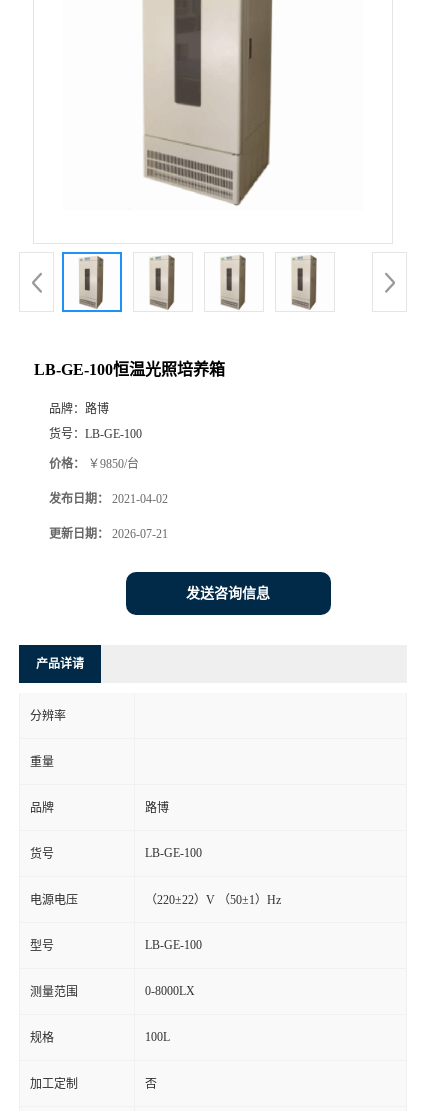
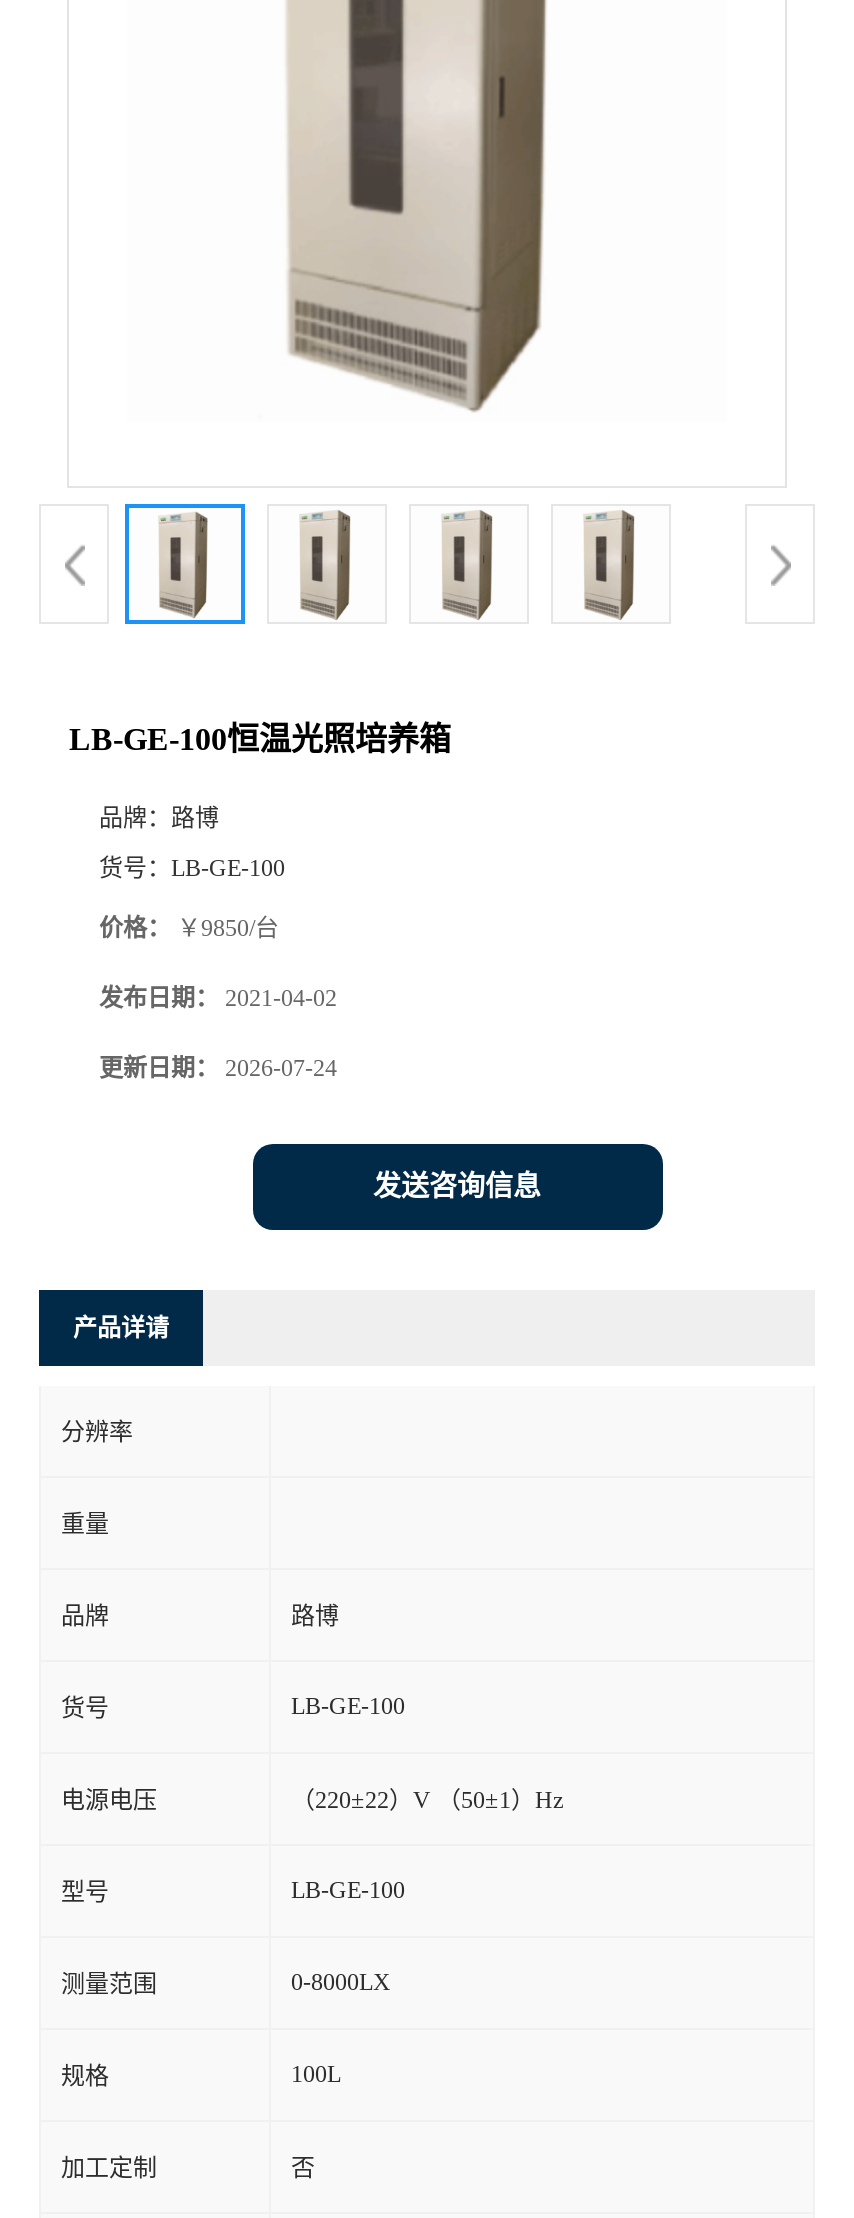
[49,527,168,541] 更新日期：2026-07-21 -> [99,1054,337,1082] 更新日期：2026-07-24

